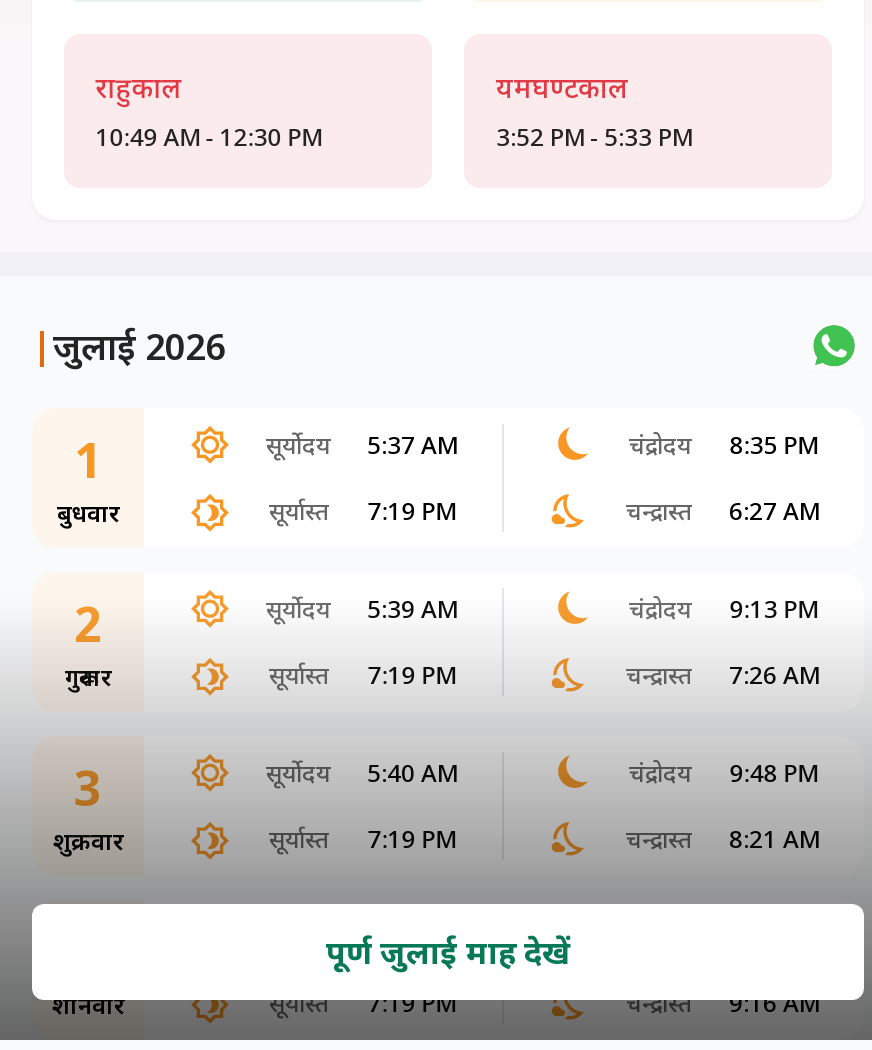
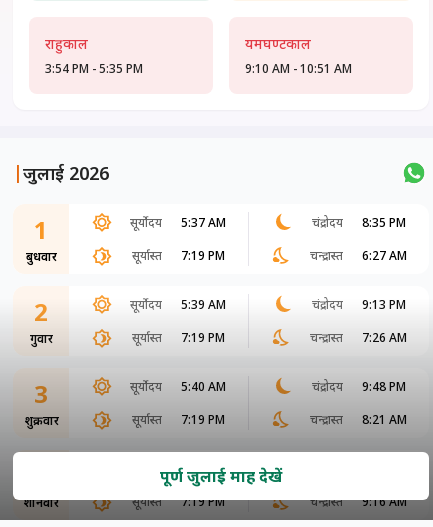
[95,120,321,154] 10:49 AM - 12:30 PM -> [45,60,143,77] 3:54 PM - 5:35 PM
[496,120,692,154] 3:52 PM - 5:33 PM -> [245,60,352,77] 9:10 AM - 10:51 AM

